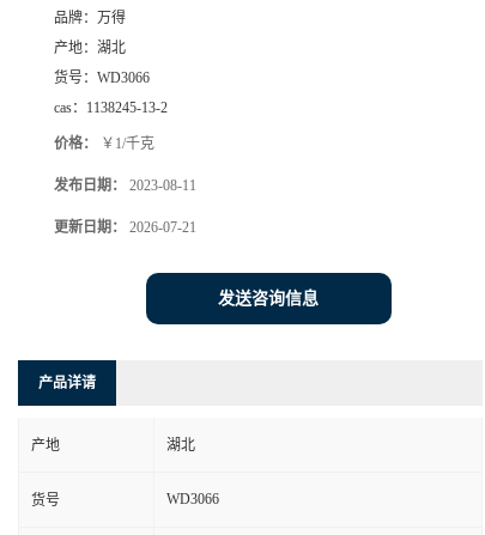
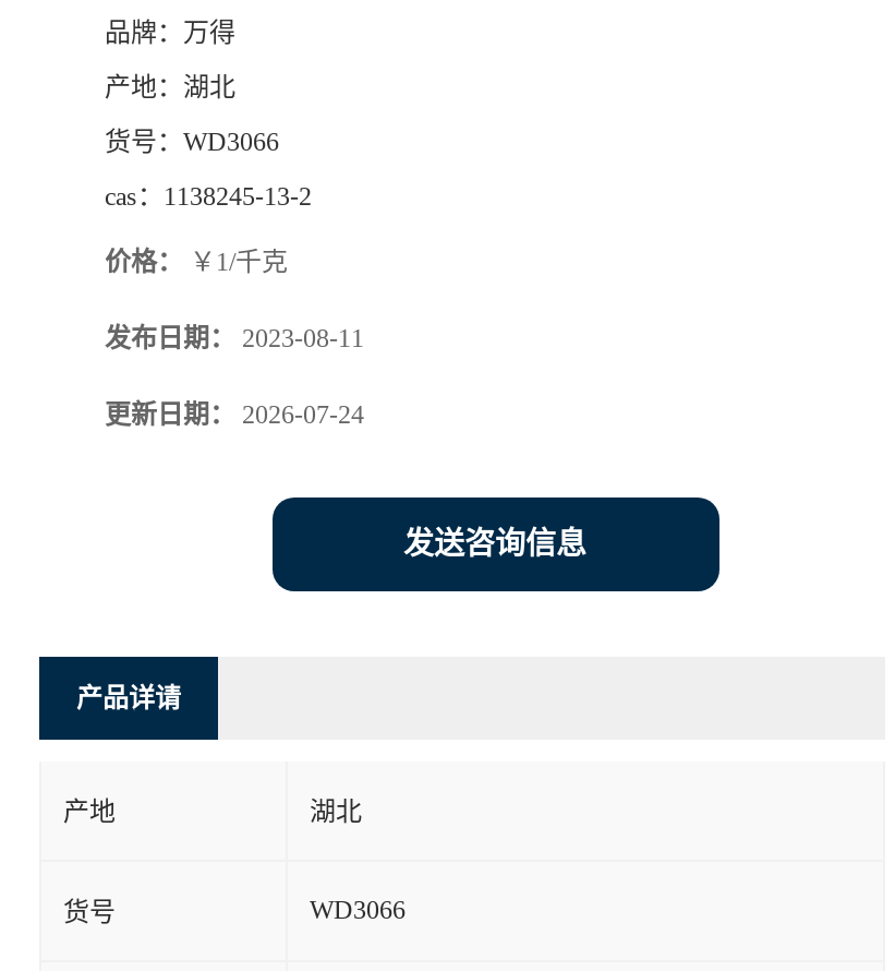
[54,219,196,236] 更新日期：2026-07-21 -> [105,399,364,430] 更新日期：2026-07-24

